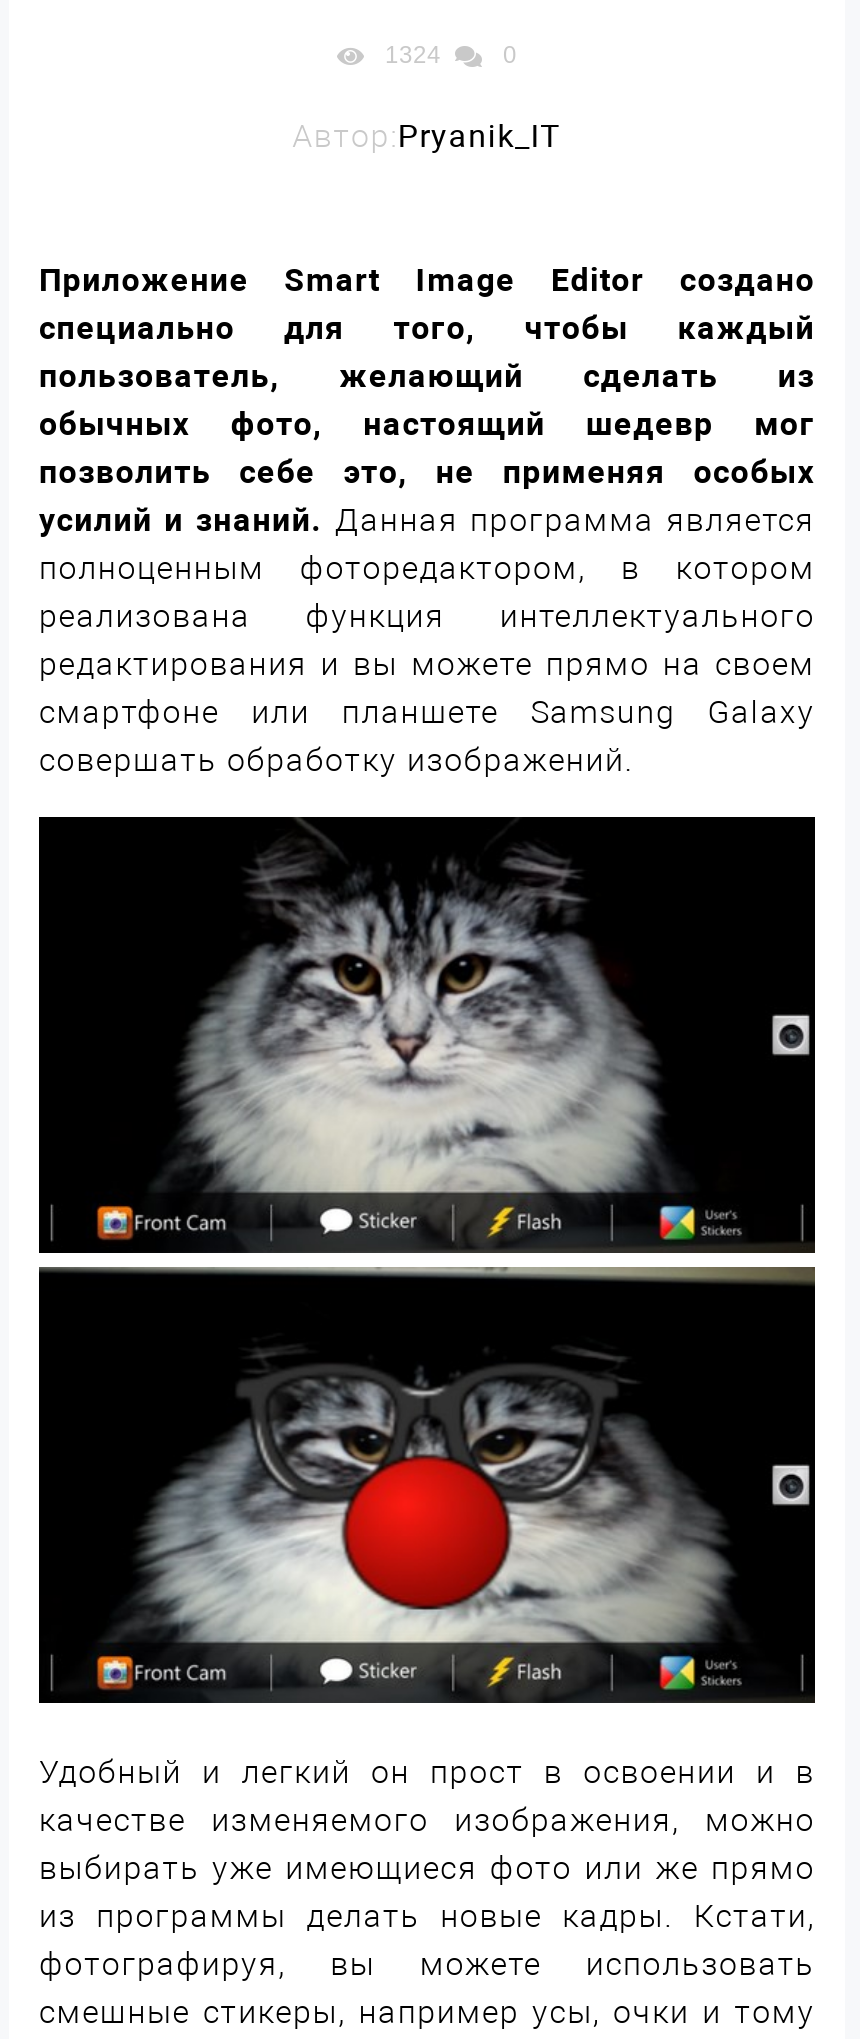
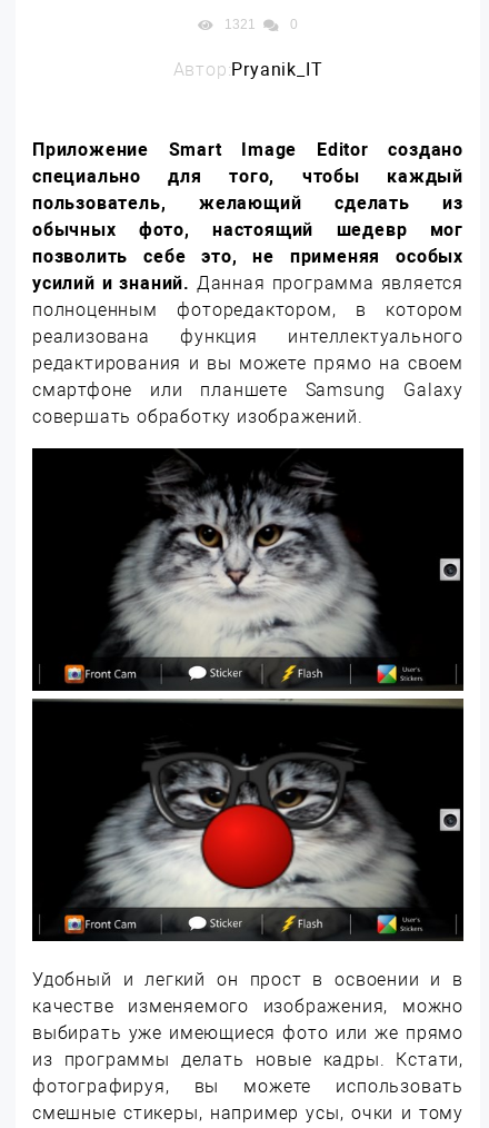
[385,41,441,69] 1324 -> [224,17,256,32] 1321

